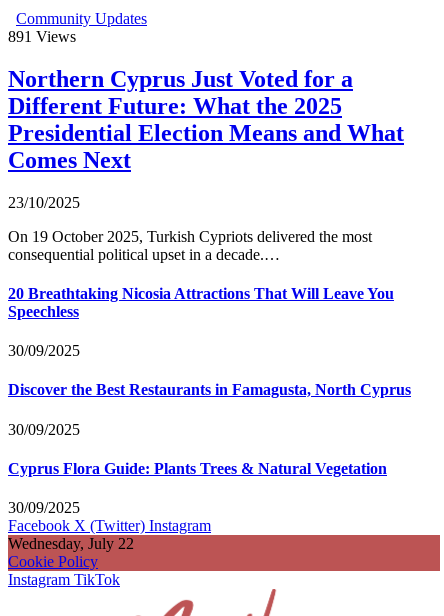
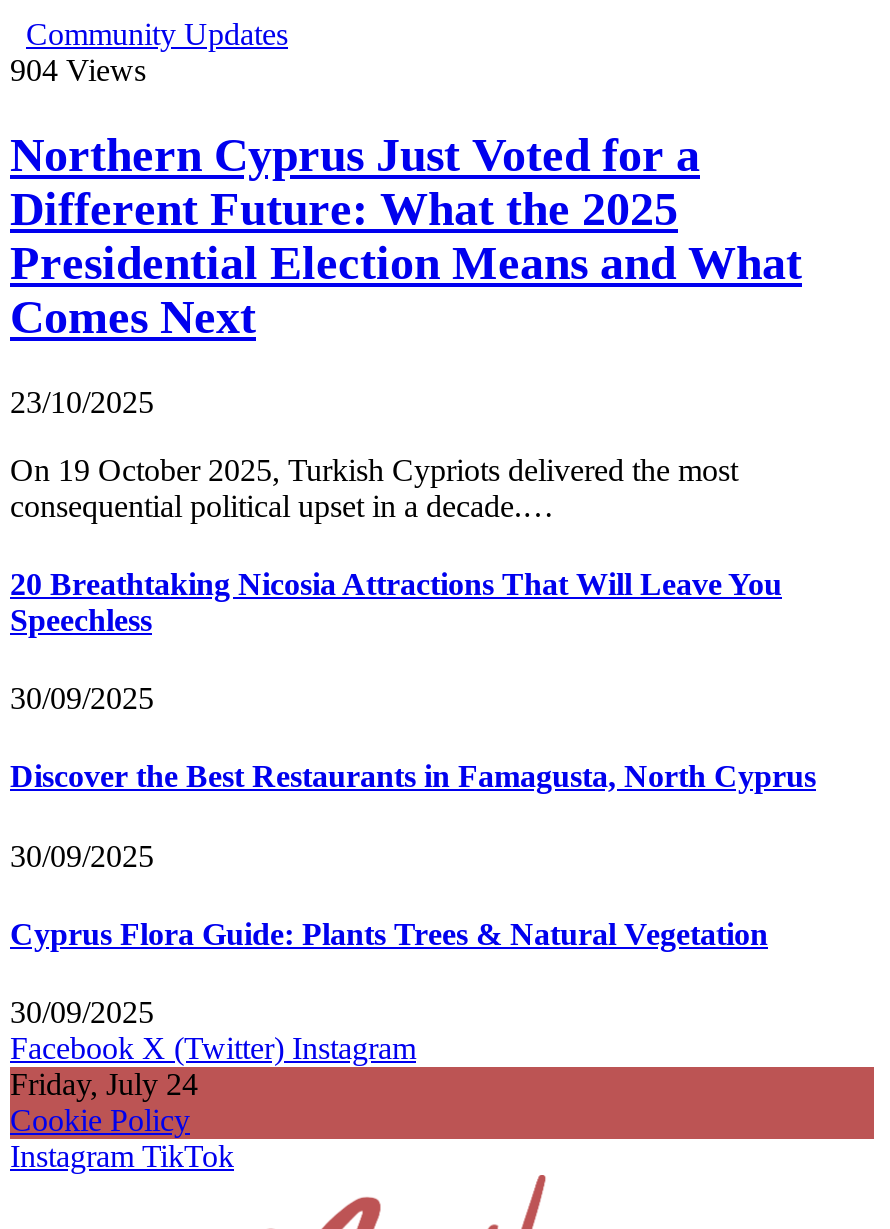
[8,28,76,45] 891 Views -> [10,52,146,86] 904 Views
[8,535,134,552] Wednesday, July 22 -> [10,1067,198,1101] Friday, July 24

